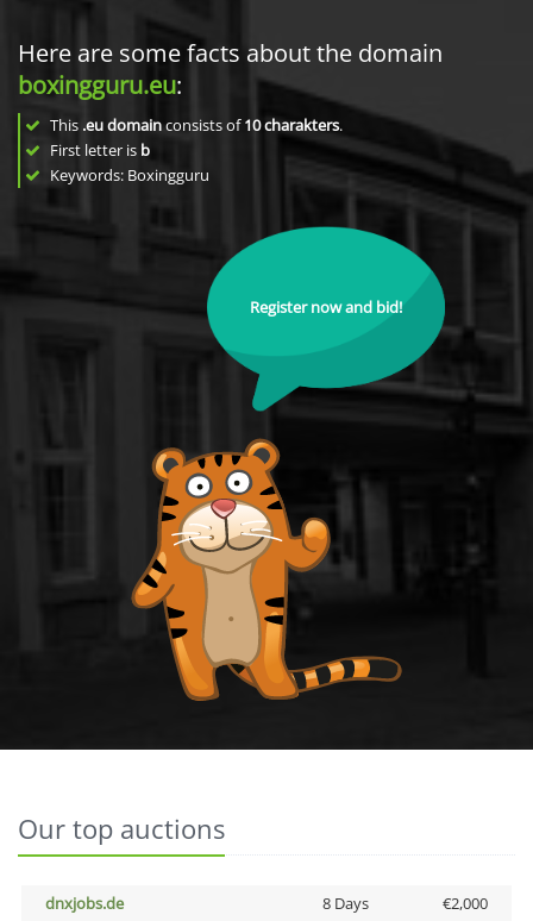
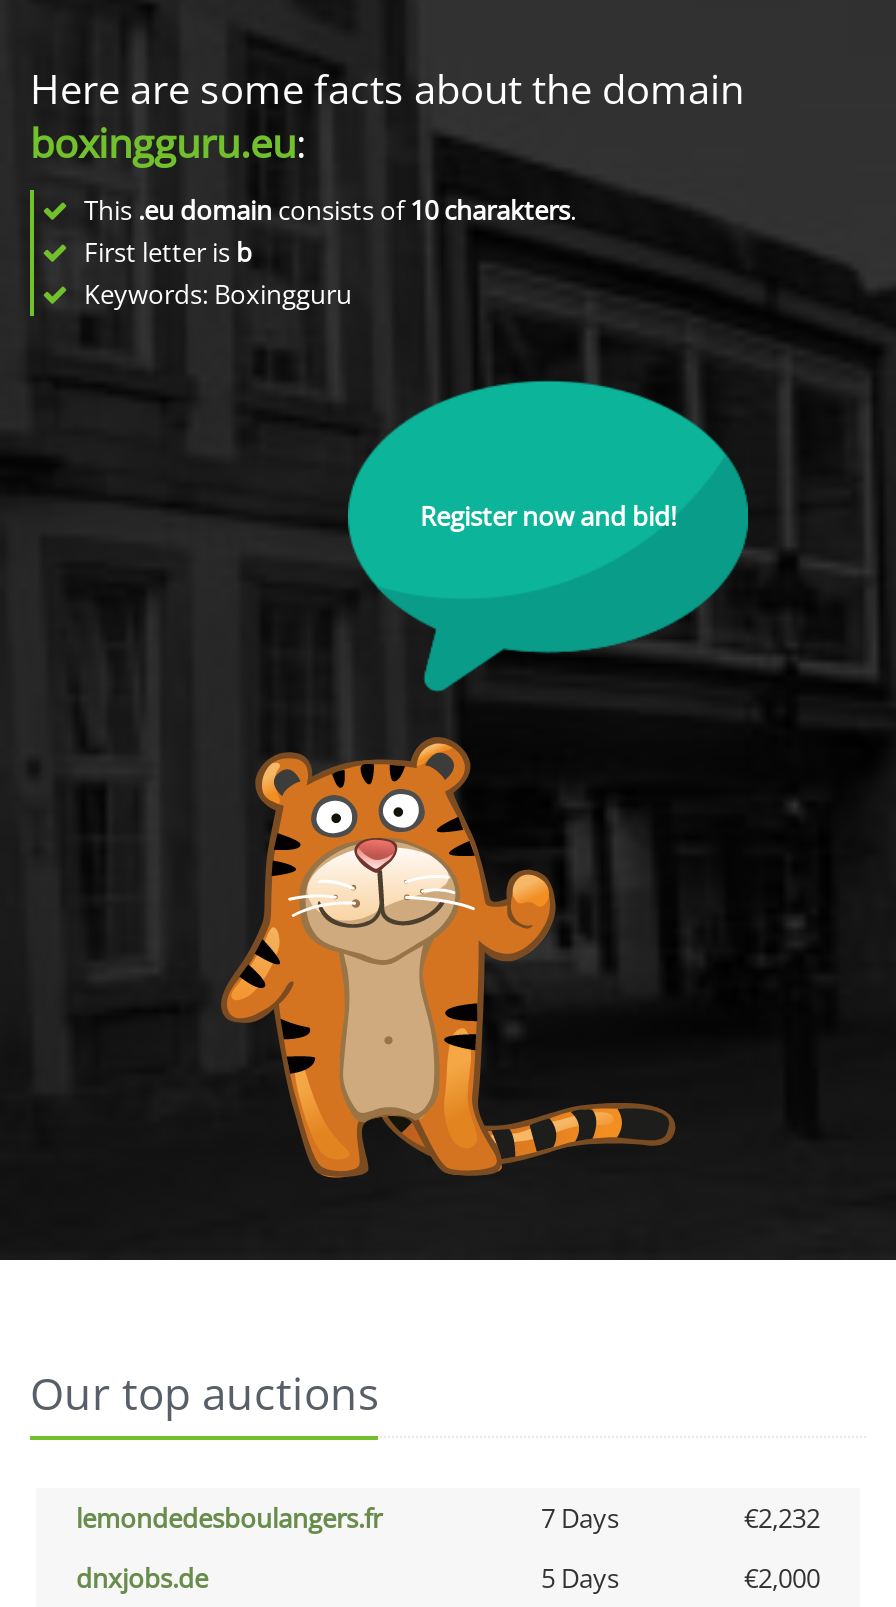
none -> [76,1500,820,1536] lemondedesboulangers.fr | 7 Days | €2,232
[322,892,368,914] 8 Days -> [541,1560,619,1596] 5 Days

